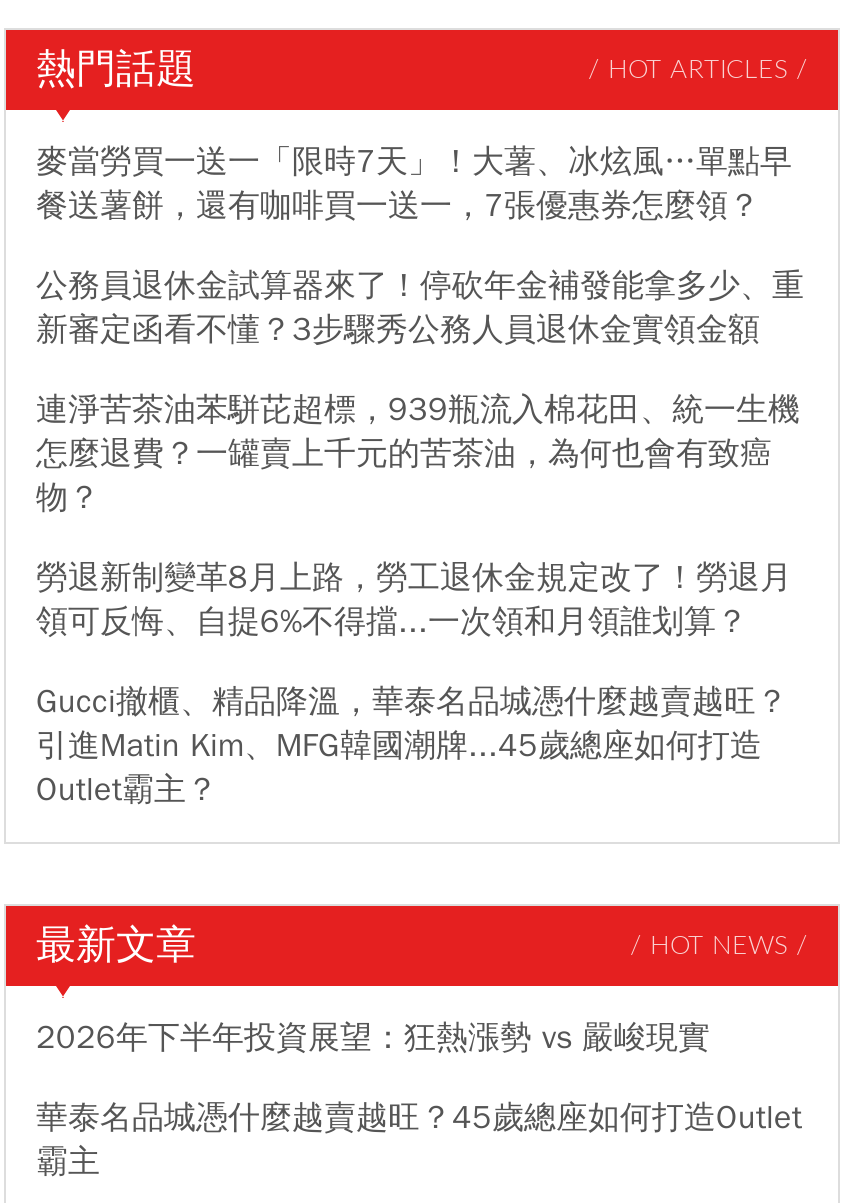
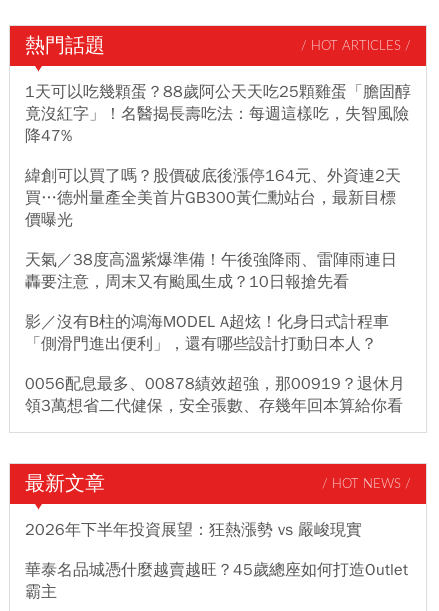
[36,142,792,226] 麥當勞買一送一「限時7天」！大薯、冰炫風…單點早 | 餐送薯餅，還有咖啡買一送一，7張優惠券怎麼領？ -> [25,82,411,146] 1天可以吃幾顆蛋？88歲阿公天天吃25顆雞蛋「膽固醇 | 竟沒紅字」！名醫揭長壽吃法：每週這樣吃，失智風險 | 降47%
[36,266,804,350] 公務員退休金試算器來了！停砍年金補發能拿多少、重 | 新審定函看不懂？3步驟秀公務人員退休金實領金額 -> [25,166,401,230] 緯創可以買了嗎？股價破底後漲停164元、外資連2天 | 買…德州量產全美首片GB300黃仁勳站台，最新目標 | 價曝光
[36,390,800,518] 連淨苦茶油苯駢芘超標，939瓶流入棉花田、統一生機 | 怎麼退費？一罐賣上千元的苦茶油，為何也會有致癌 | 物？ -> [25,250,397,292] 天氣／38度高溫紫爆準備！午後強降雨、雷陣雨連日 | 轟要注意，周末又有颱風生成？10日報搶先看
[36,558,792,642] 勞退新制變革8月上路，勞工退休金規定改了！勞退月 | 領可反悔、自提6%不得擋...一次領和月領誰划算？ -> [25,312,389,354] 影／沒有B柱的鴻海MODEL A超炫！化身日式計程車 | 「側滑門進出便利」，還有哪些設計打動日本人？
[36,682,788,810] Gucci撤櫃、精品降溫，華泰名品城憑什麼越賣越旺？ | 引進Matin Kim、MFG韓國潮牌...45歲總座如何打造 | Outlet霸主？ -> [25,374,405,416] 0056配息最多、00878績效超強，那00919？退休月 | 領3萬想省二代健保，安全張數、存幾年回本算給你看

